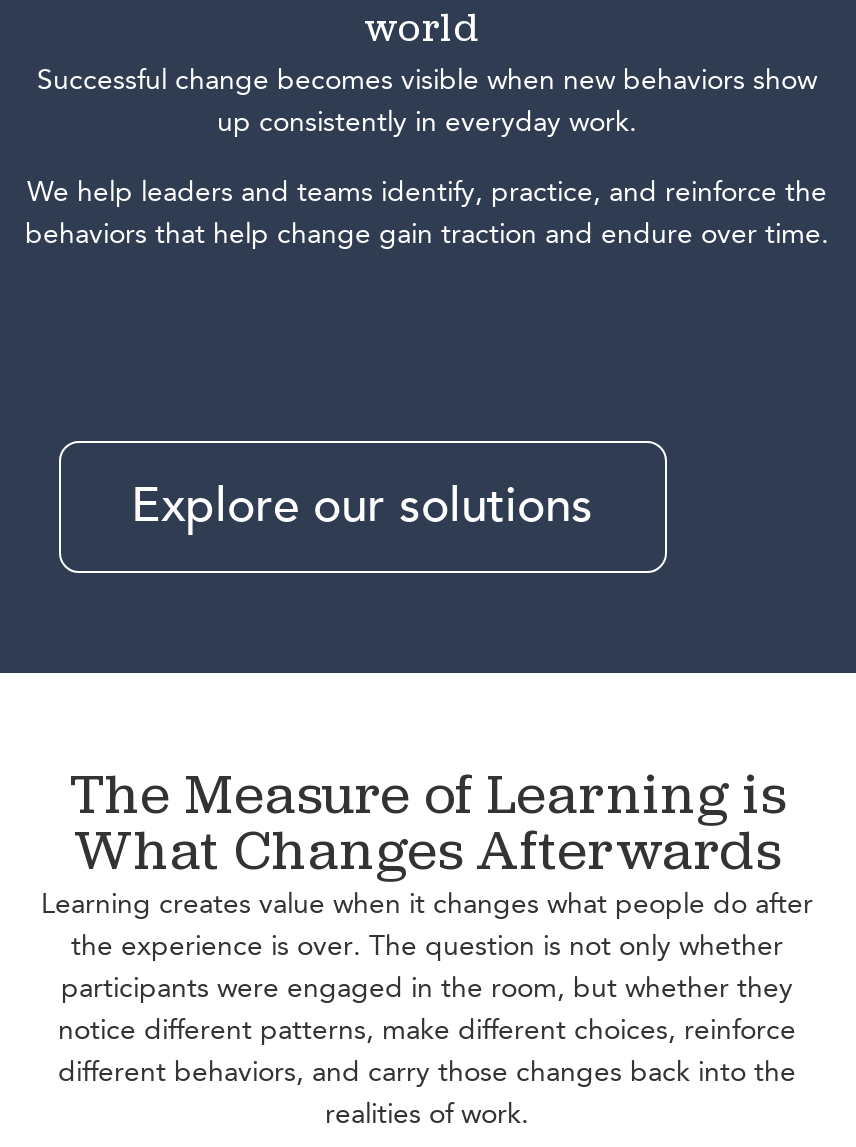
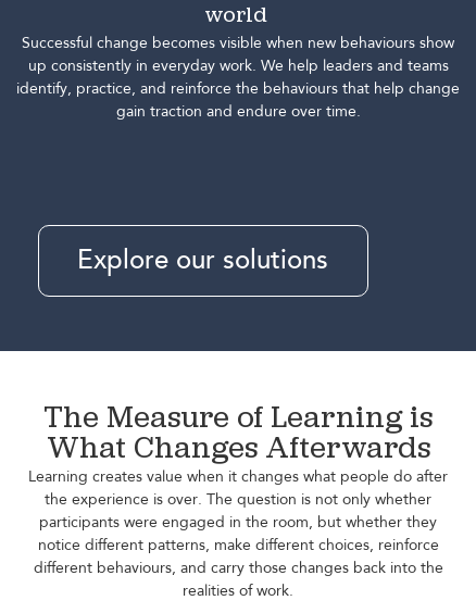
[25,61,829,253] Successful change becomes visible when new behaviors show | up consistently in everyday work. | We help leaders and teams identify, practice, and reinforce the | behaviors that help change gain traction and endure over time. -> [16,33,460,122] Successful change becomes visible when new behaviours show | up consistently in everyday work. We help leaders and teams | identify, practice, and reinforce the behaviours that help change | gain traction and endure over time.
[58,1054,796,1092] different behaviors, and carry those changes back into the -> [33,557,443,578] different behaviours, and carry those changes back into the

